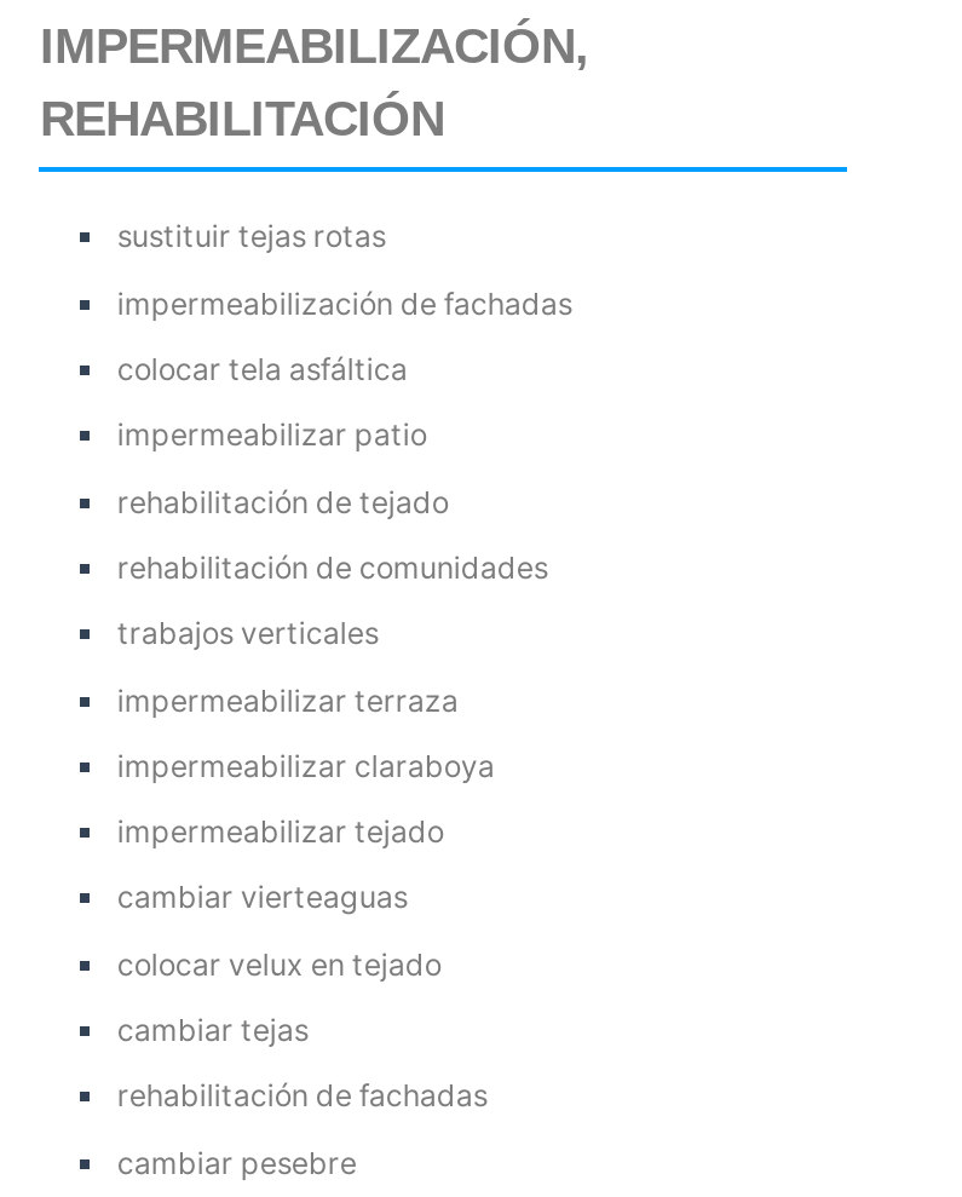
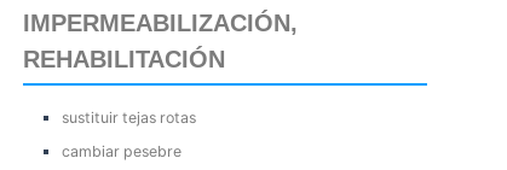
[117,285,572,1114] impermeabilización de fachadas | colocar tela asfáltica | impermeabilizar patio | rehabilitación de tejado | rehabilitación de comunidades | trabajos verticales | impermeabilizar terraza | impermeabilizar claraboya | impermeabilizar tejado | cambiar vierteaguas | colocar velux en tejado | cambiar tejas | rehabilitación de fachadas -> none

